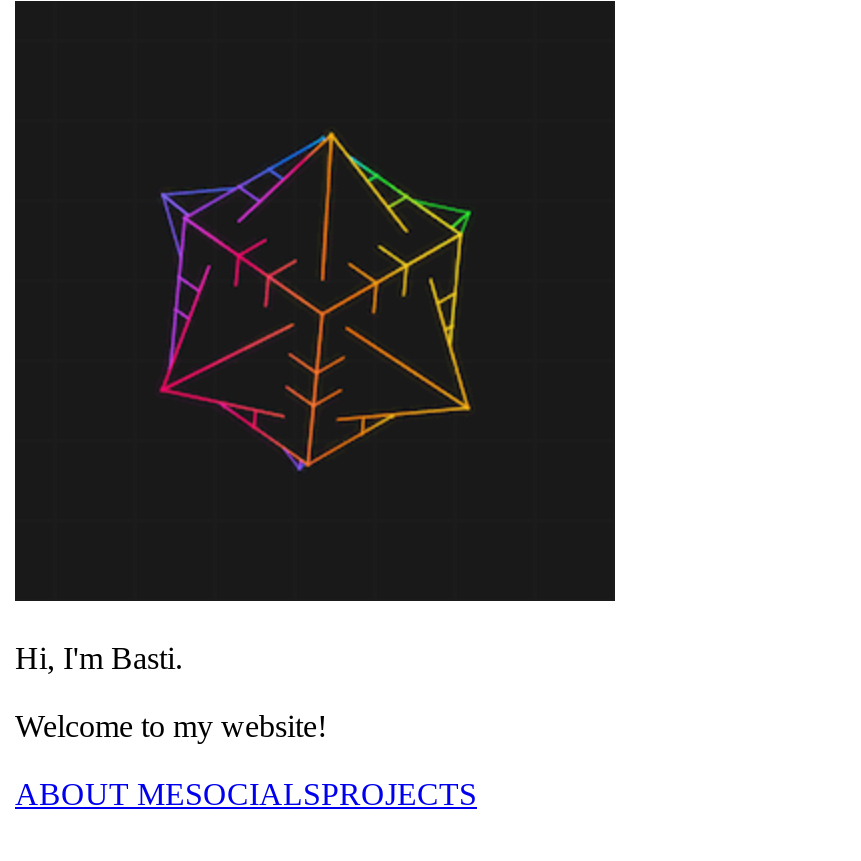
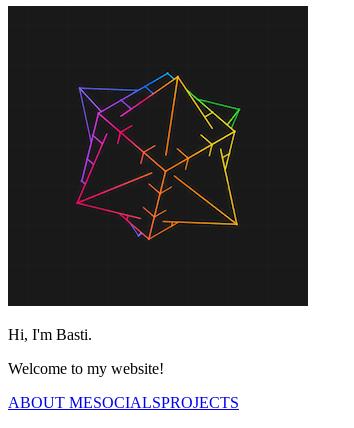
[153,131,479,473] [image] -> [75,72,241,241] [image]

